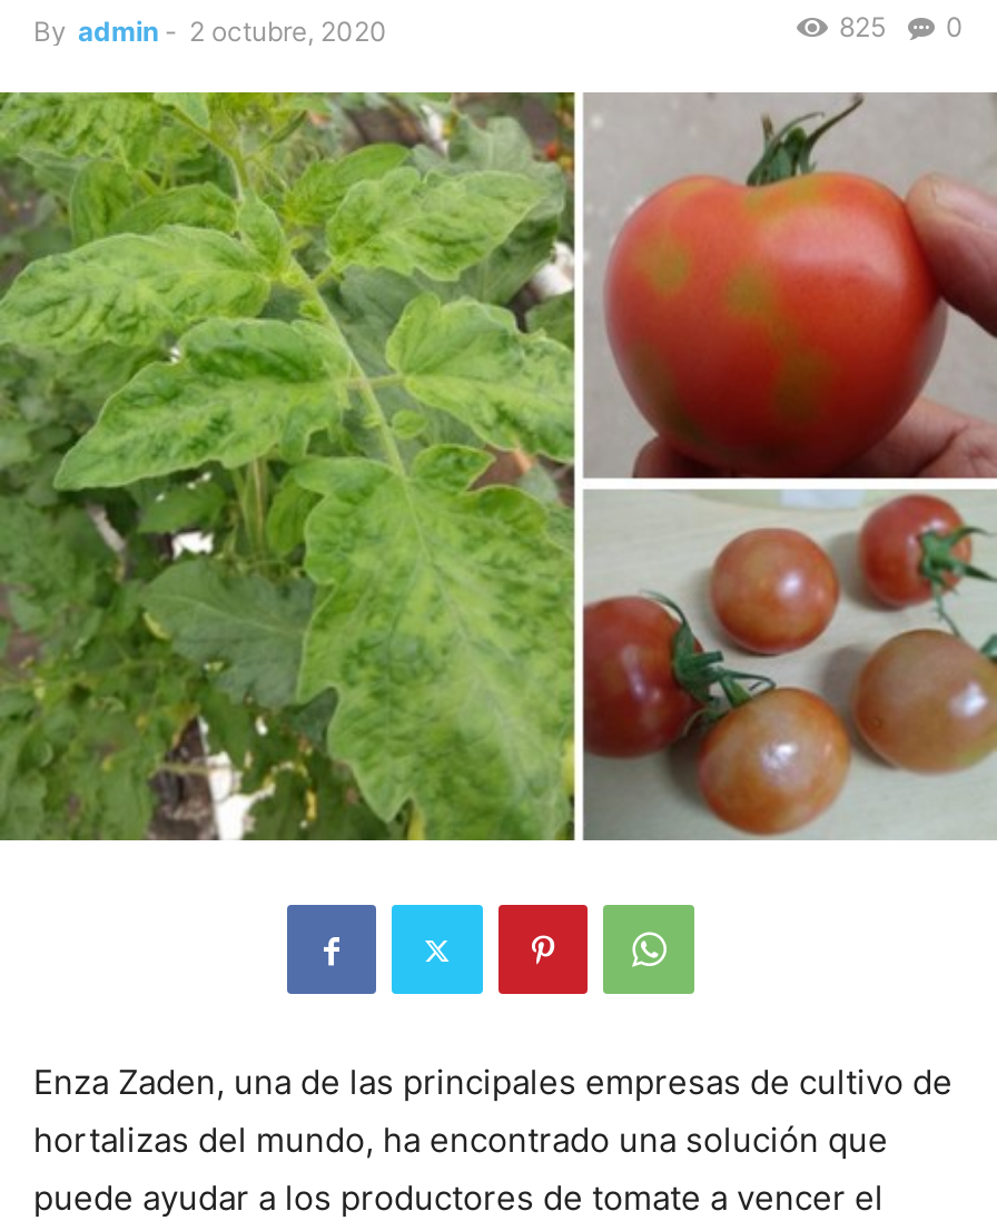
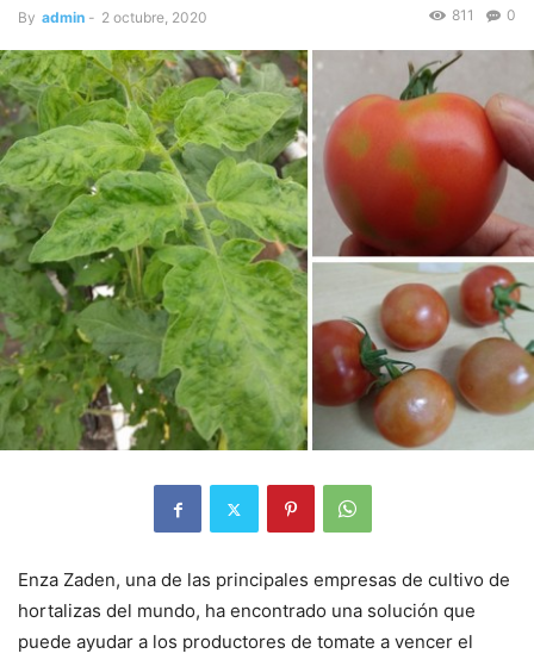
[839,10,964,43] 825 0 -> [452,6,516,24] 811 0

